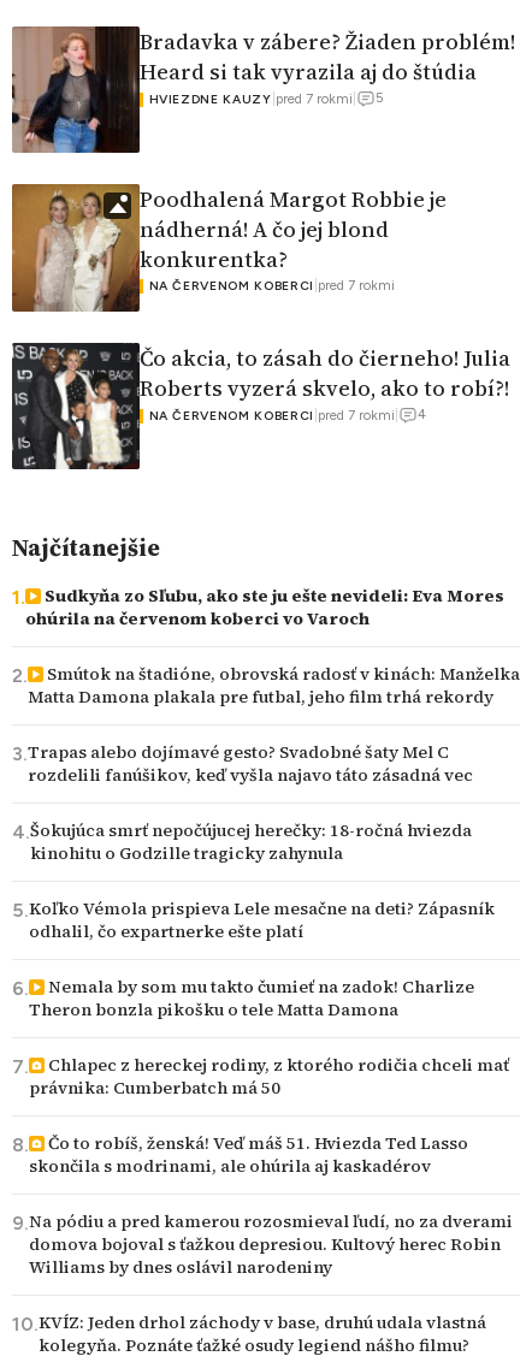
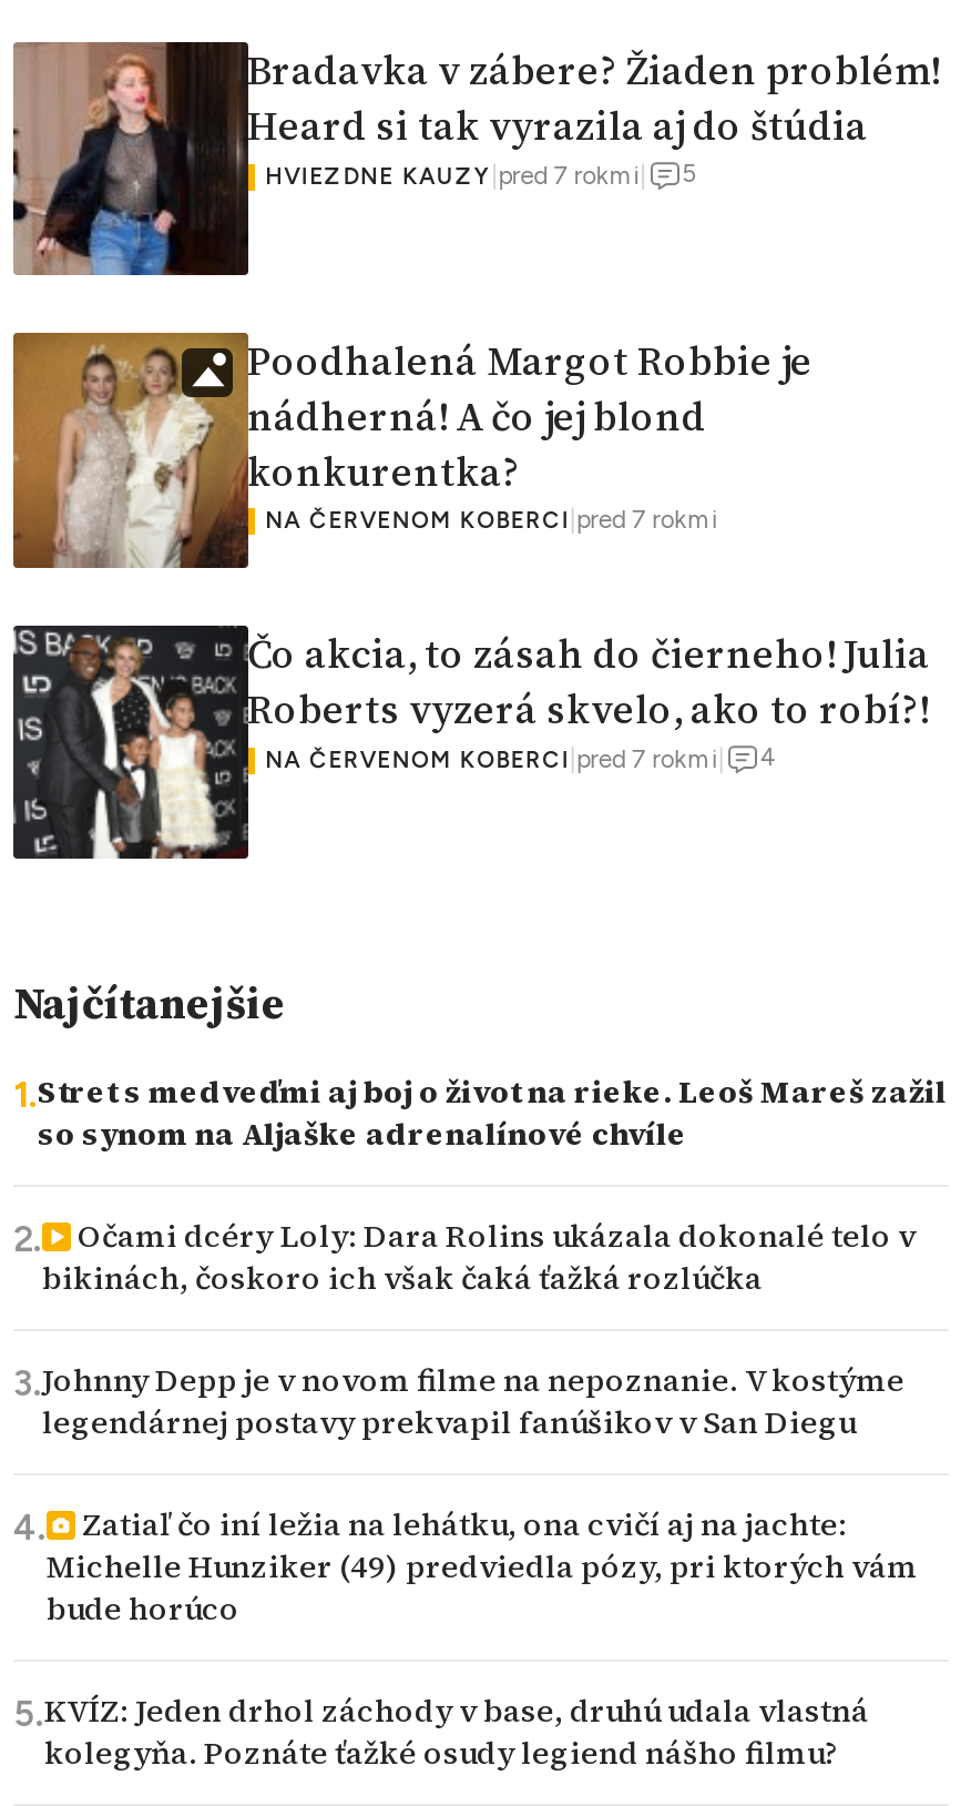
[25,584,520,1278] Sudkyňa zo Sľubu, ako ste ju ešte nevideli: Eva Mores | ohúrila na červenom koberci vo Varoch | Smútok na štadióne, obrovská radosť v kinách: Manželka | Matta Damona plakala pre futbal, jeho film trhá rekordy | Trapas alebo dojímavé gesto? Svadobné šaty Mel C | rozdelili fanúšikov, keď vyšla najavo táto zásadná vec | Šokujúca smrť nepočújucej herečky: 18-ročná hviezda | kinohitu o Godzille tragicky zahynula | Koľko Vémola prispieva Lele mesačne na deti? Zápasník | odhalil, čo expartnerke ešte platí | Nemala by som mu takto čumieť na zadok! Charlize | Theron bonzla pikošku o tele Matta Damona | Chlapec z hereckej rodiny, z ktorého rodičia chceli mať | právnika: Cumberbatch má 50 | Čo to robíš, ženská! Veď máš 51. Hviezda Ted Lasso | skončila s modrinami, ale ohúrila aj kaskadérov | Na pódiu a pred kamerou rozosmieval ľudí, no za dverami | domova bojoval s ťažkou depresiou. Kultový herec Robin | Williams by dnes oslávil narodeniny -> [38,1071,947,1630] Stret s medveďmi aj boj o život na rieke. Leoš Mareš zažil | so synom na Aljaške adrenalínové chvíle | Očami dcéry Loly: Dara Rolins ukázala dokonalé telo v | bikinách, čoskoro ich však čaká ťažká rozlúčka | Johnny Depp je v novom filme na nepoznanie. V kostýme | legendárnej postavy prekvapil fanúšikov v San Diegu | Zatiaľ čo iní ležia na lehátku, ona cvičí aj na jachte: | Michelle Hunziker (49) predviedla pózy, pri ktorých vám | bude horúco

